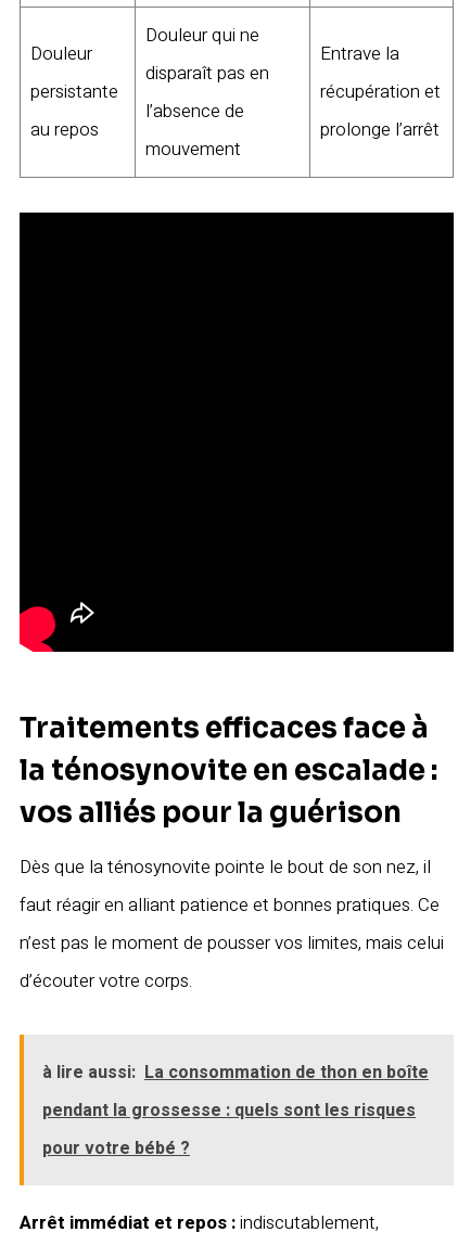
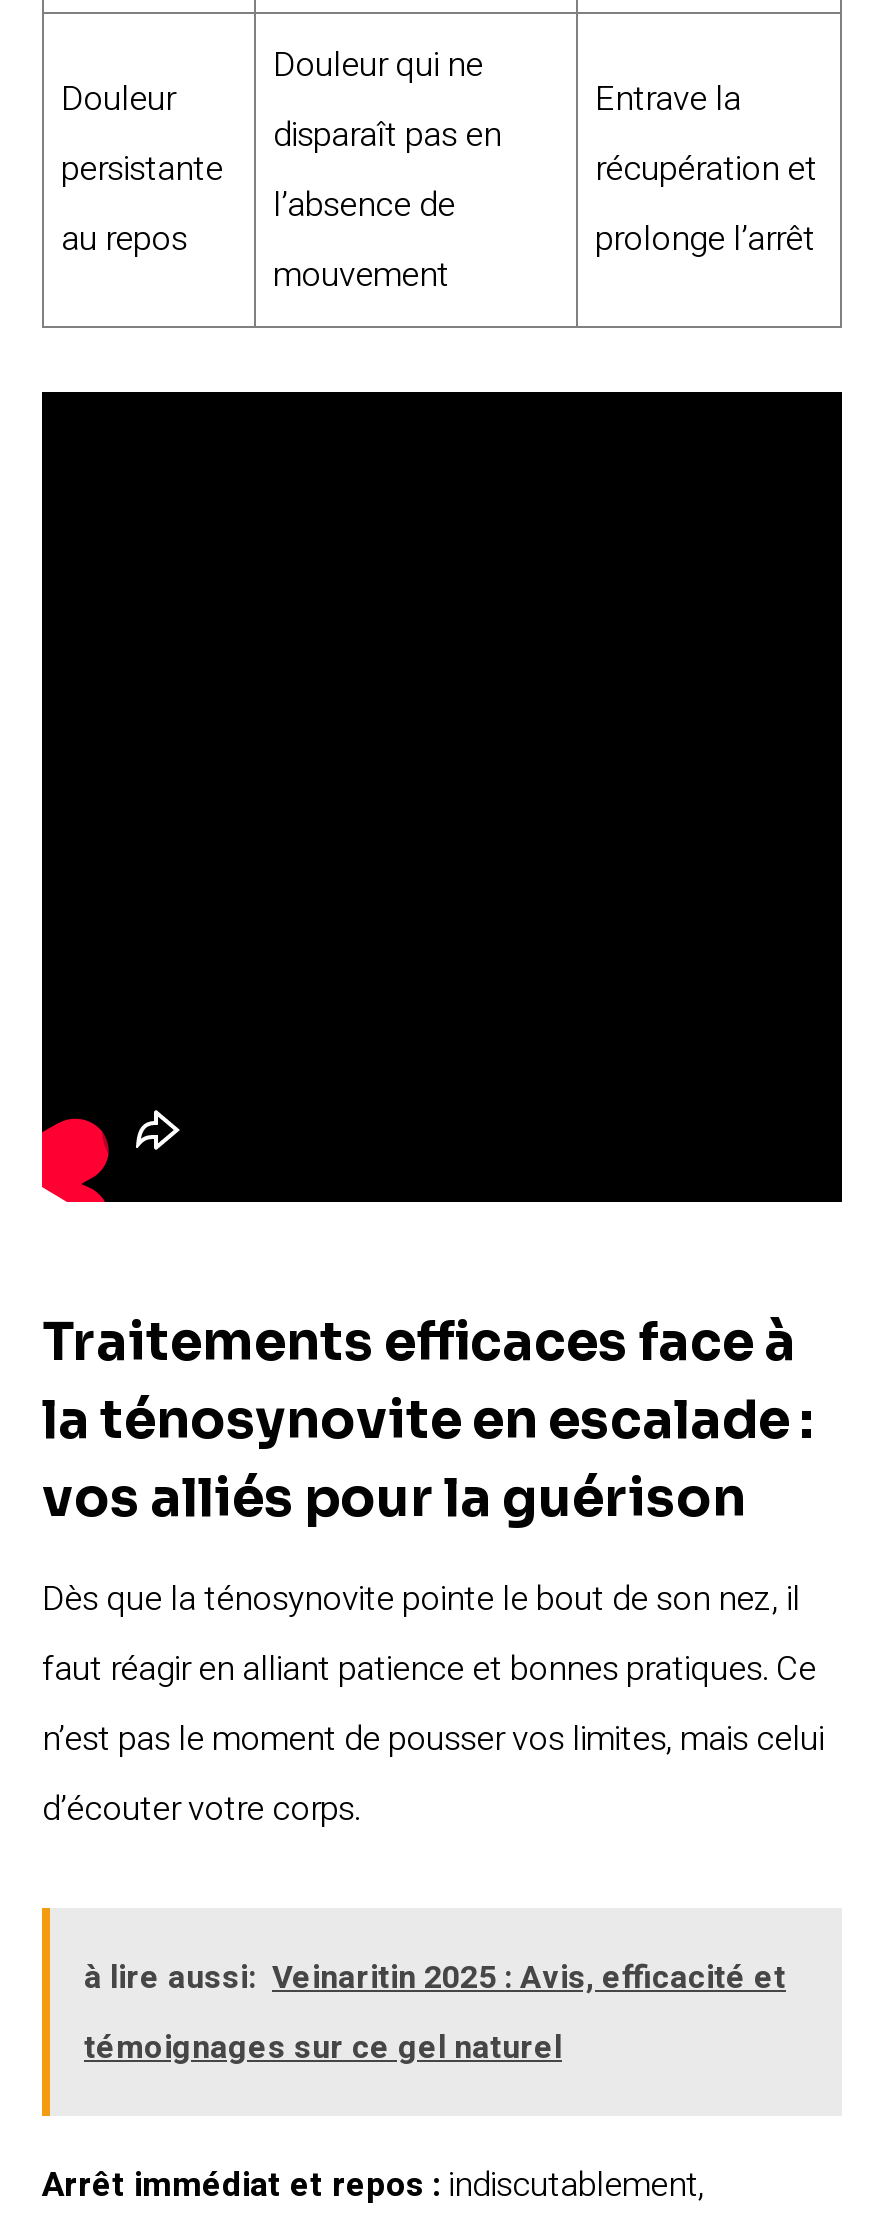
[42,1060,429,1162] à lire aussi: La consommation de thon en boîte | pendant la grossesse : quels sont les risques | pour votre bébé ? -> [84,1954,786,2072] à lire aussi: Veinaritin 2025 : Avis, efficacité et | témoignages sur ce gel naturel

